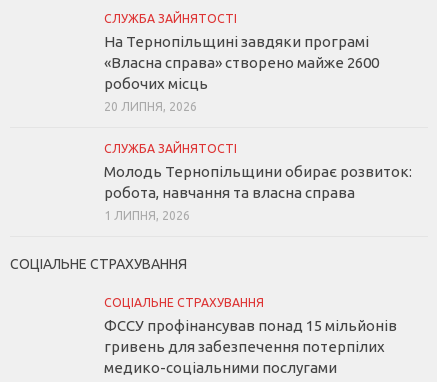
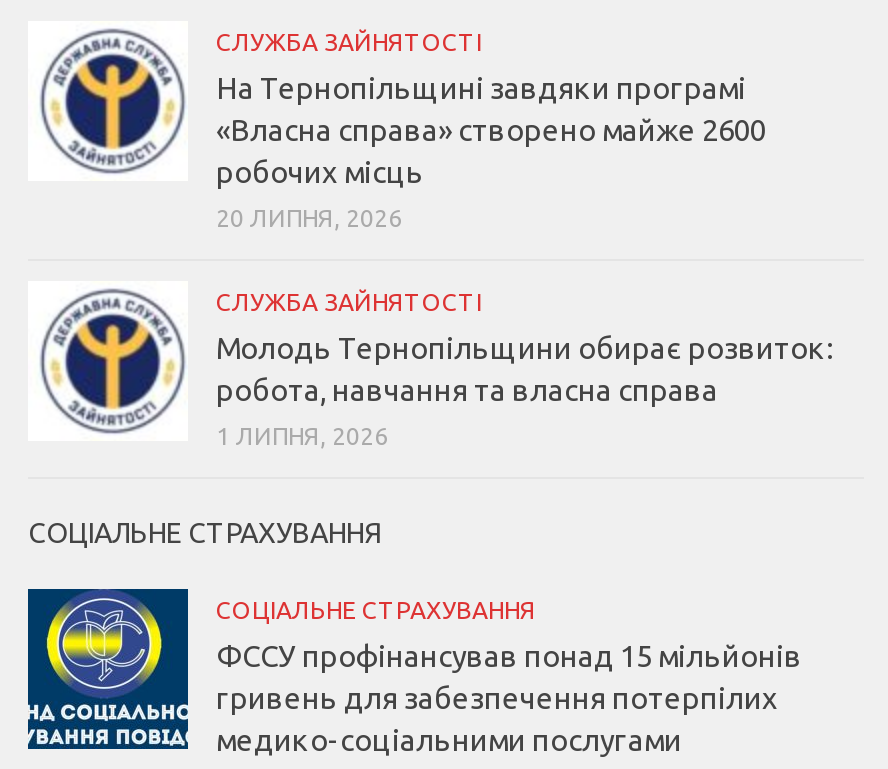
none -> [40,29,186,175] [image]
none -> [40,289,186,435] [image]
none -> [26,587,190,751] [image]

